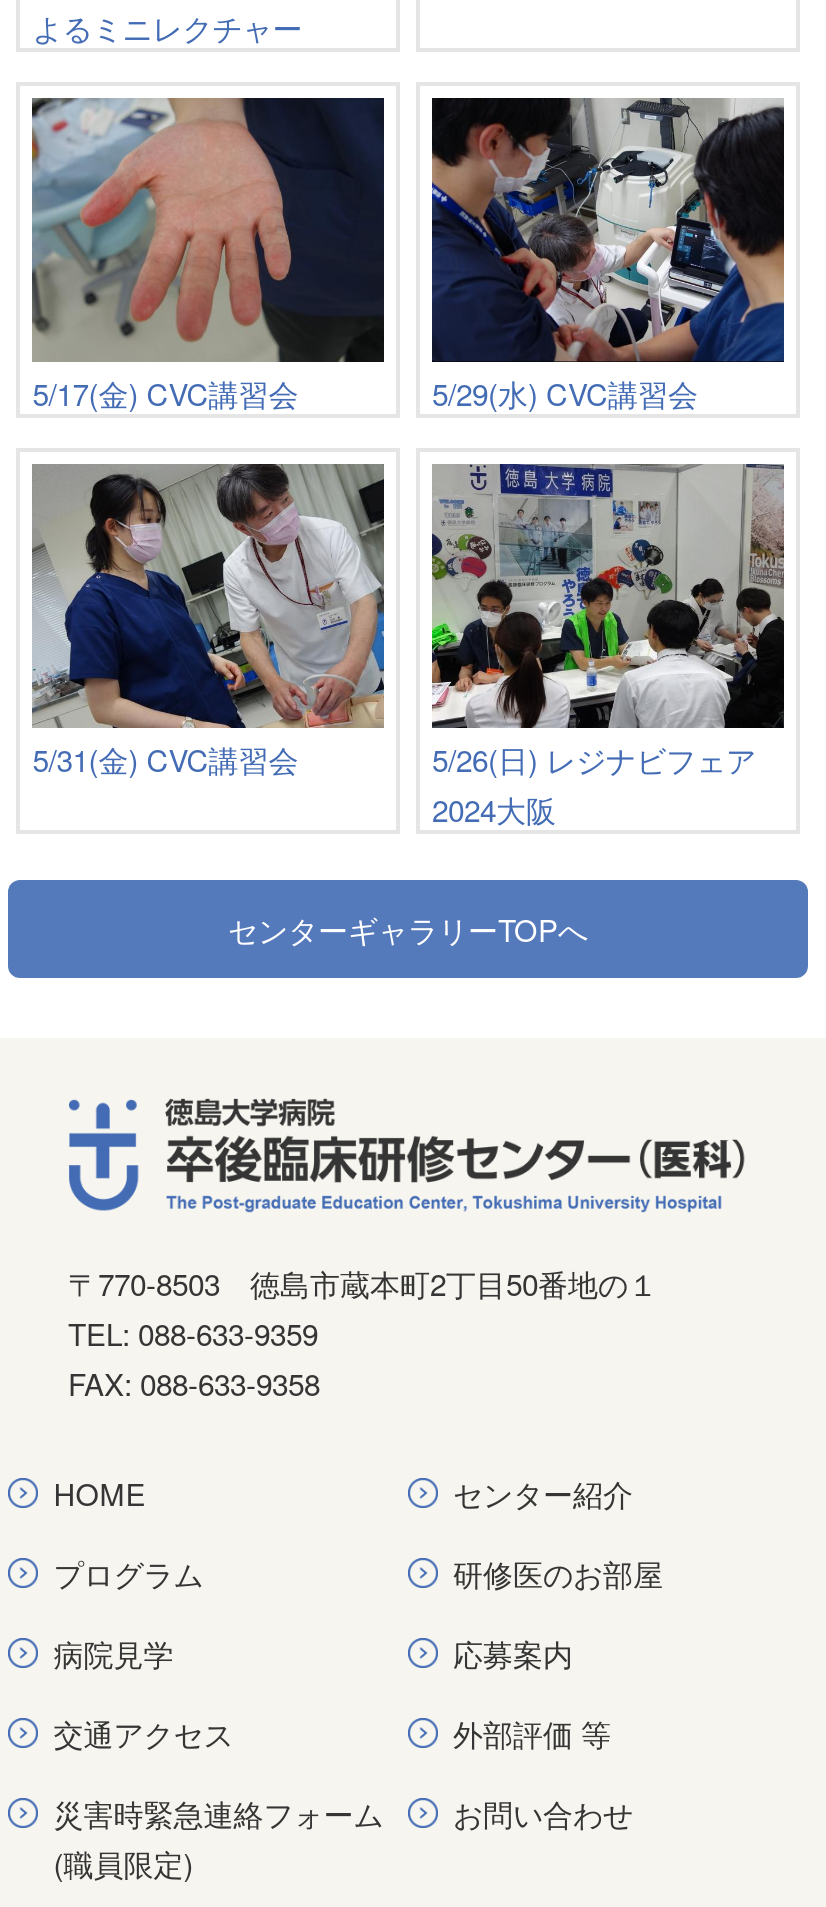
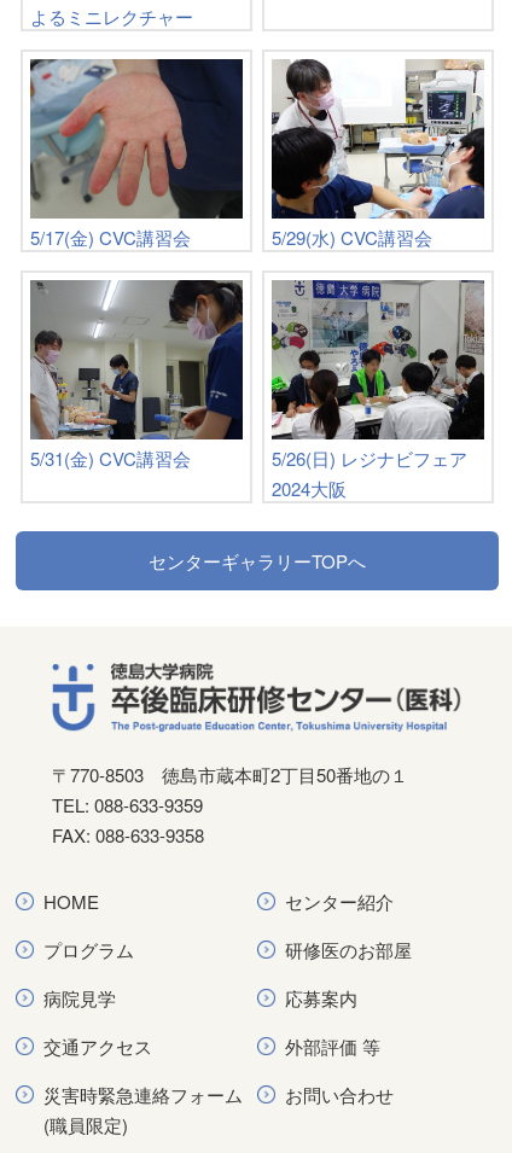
[430,96,786,364] [image] -> [272,59,485,220] [image]
[32,464,386,730] [image] -> [30,280,244,441] [image]

